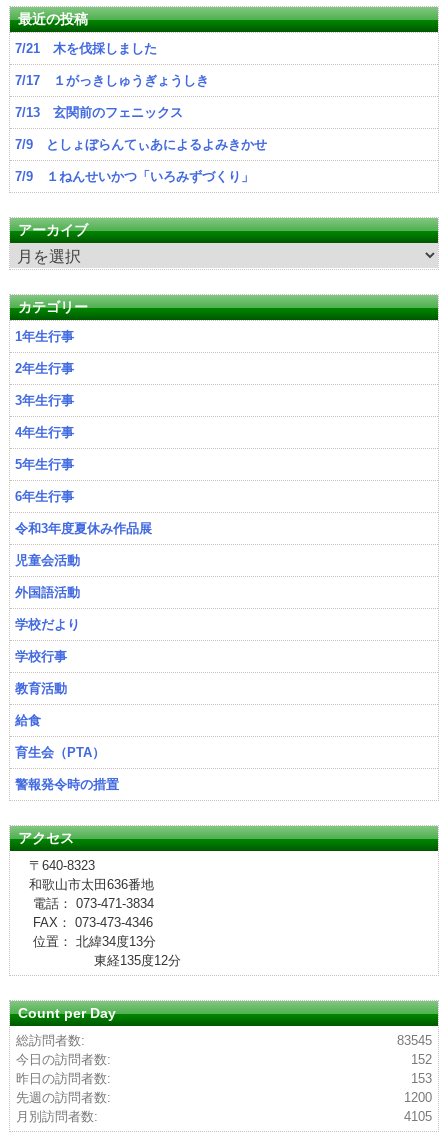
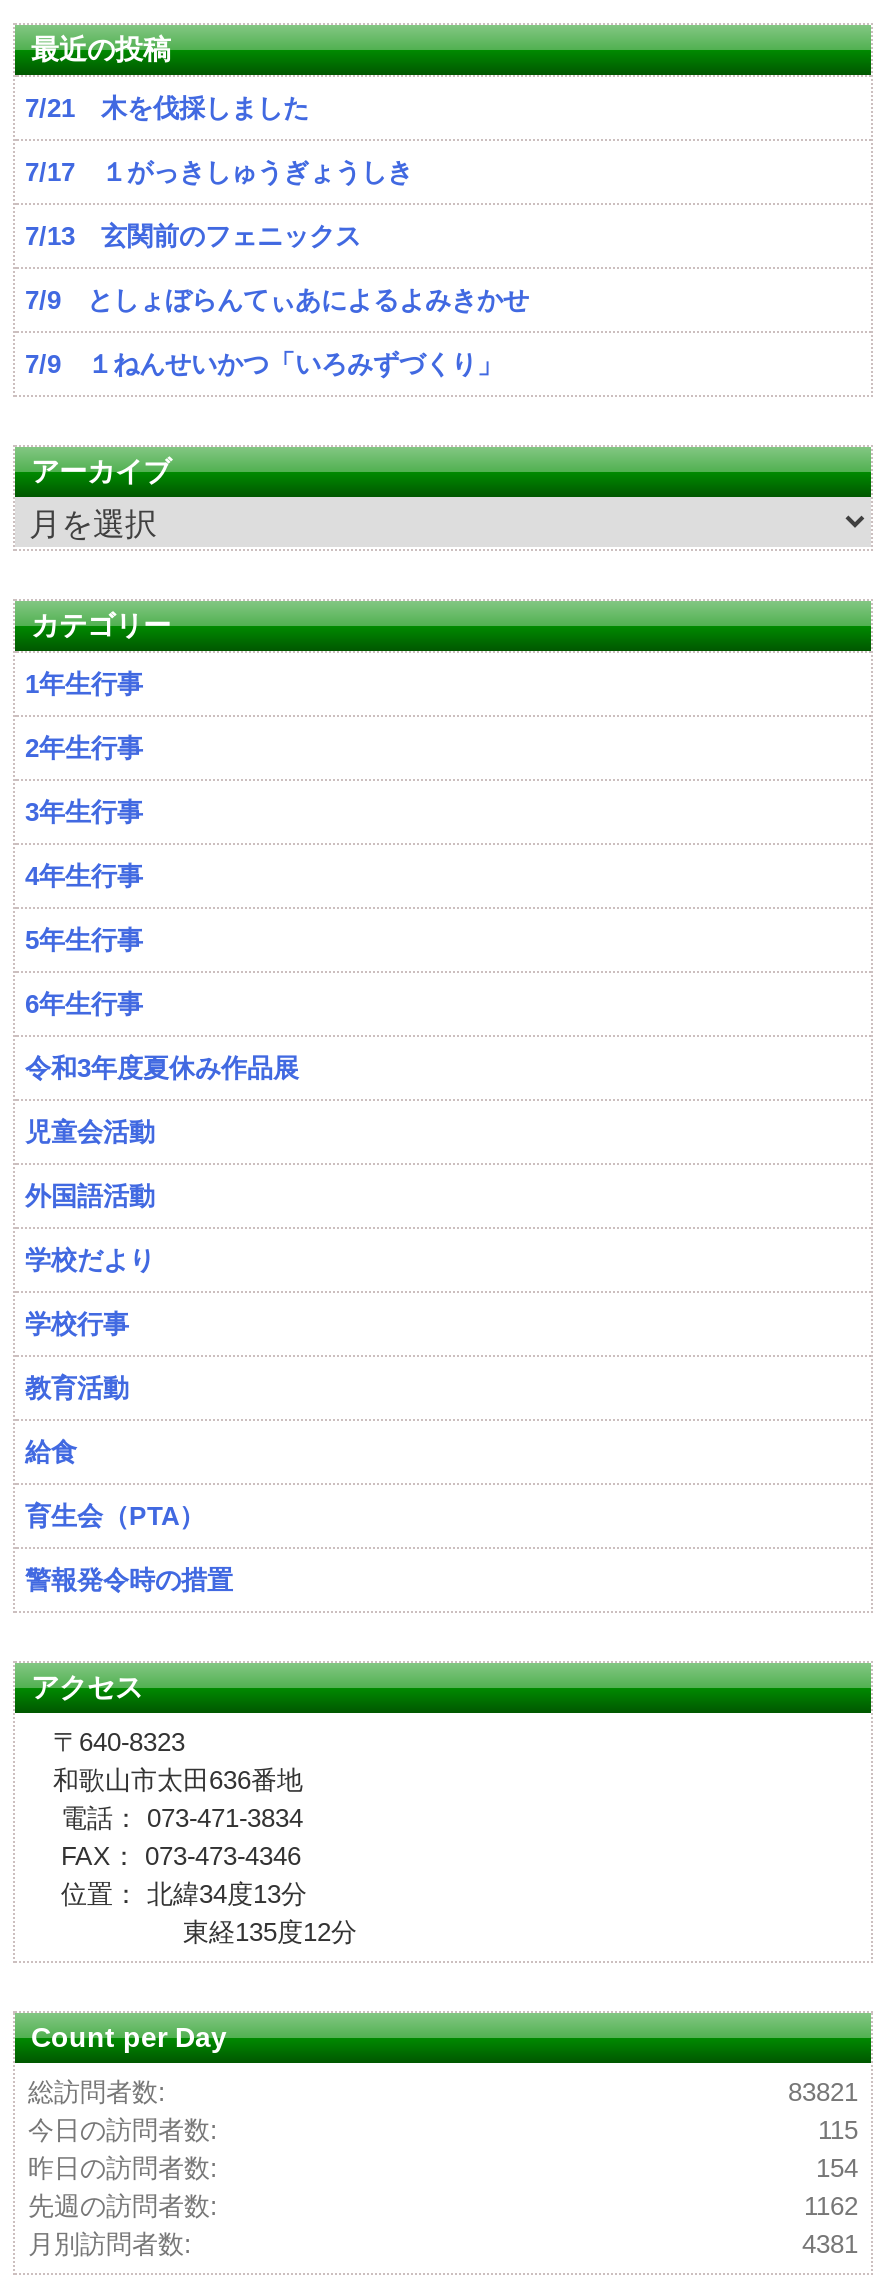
[396,1033,431,1048] 83545 -> [788,2078,858,2108] 83821
[410,1052,431,1067] 152 -> [818,2116,858,2146] 115
[410,1071,431,1086] 153 -> [816,2154,858,2184] 154
[403,1090,431,1105] 1200 -> [804,2192,858,2222] 1162
[403,1109,431,1124] 4105 -> [802,2230,858,2260] 4381

